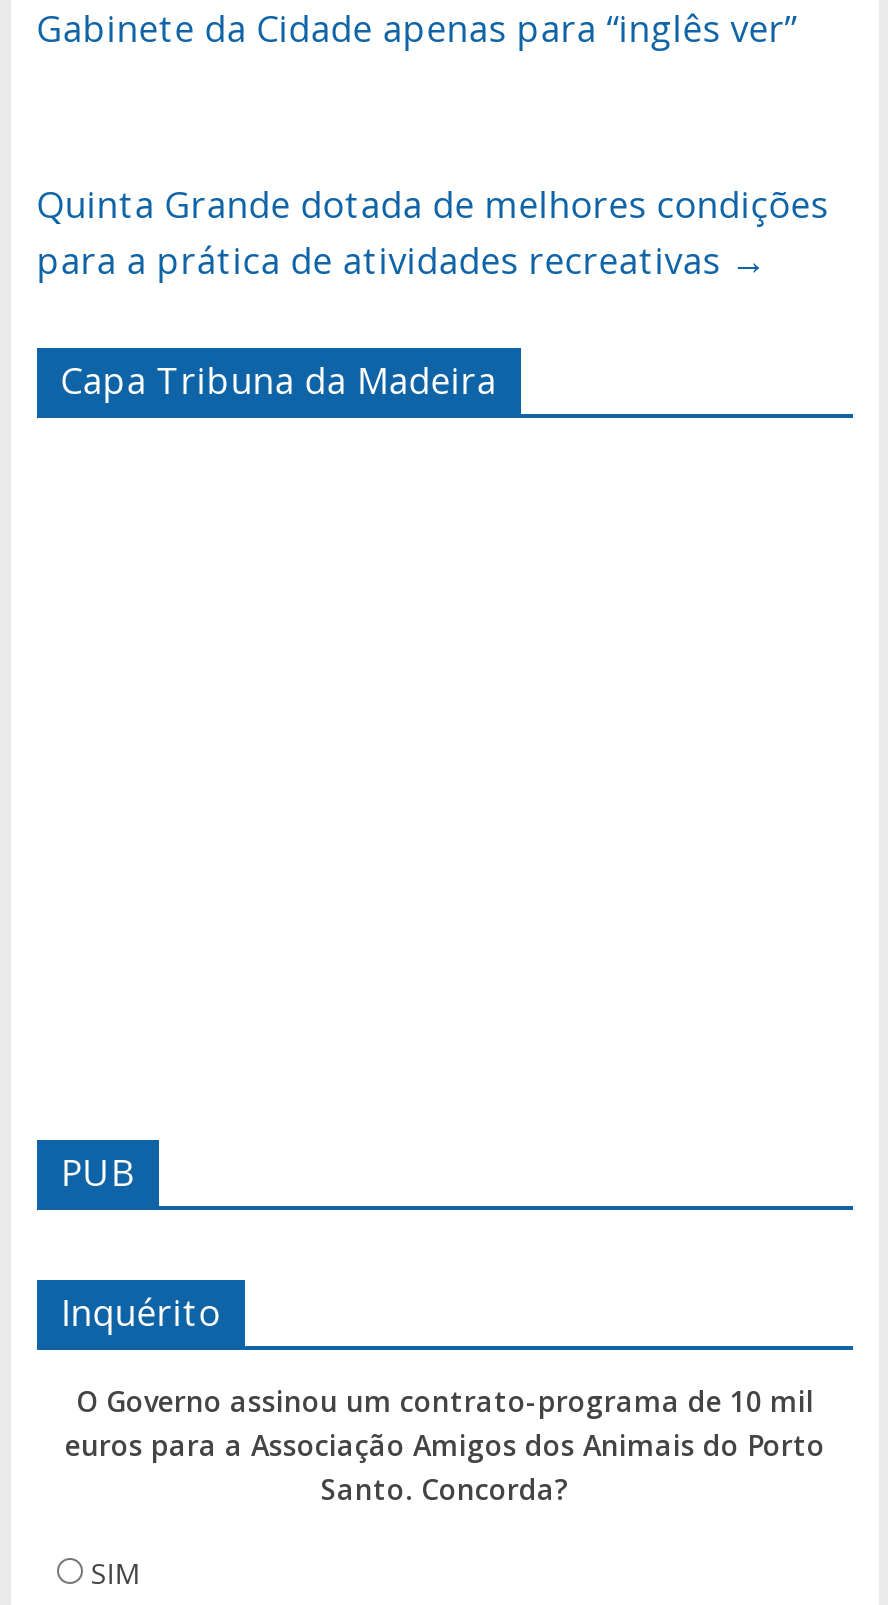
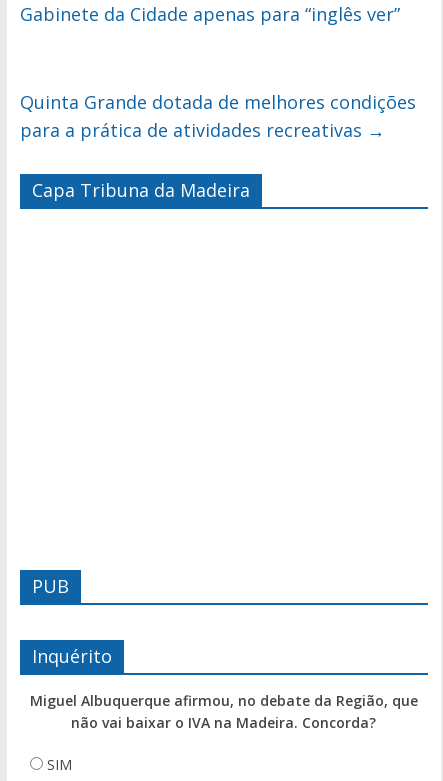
[65,1383,825,1509] O Governo assinou um contrato-programa de 10 mil | euros para a Associação Amigos dos Animais do Porto | Santo. Concorda? -> [30,691,418,732] Miguel Albuquerque afirmou, no debate da Região, que | não vai baixar o IVA na Madeira. Concorda?

